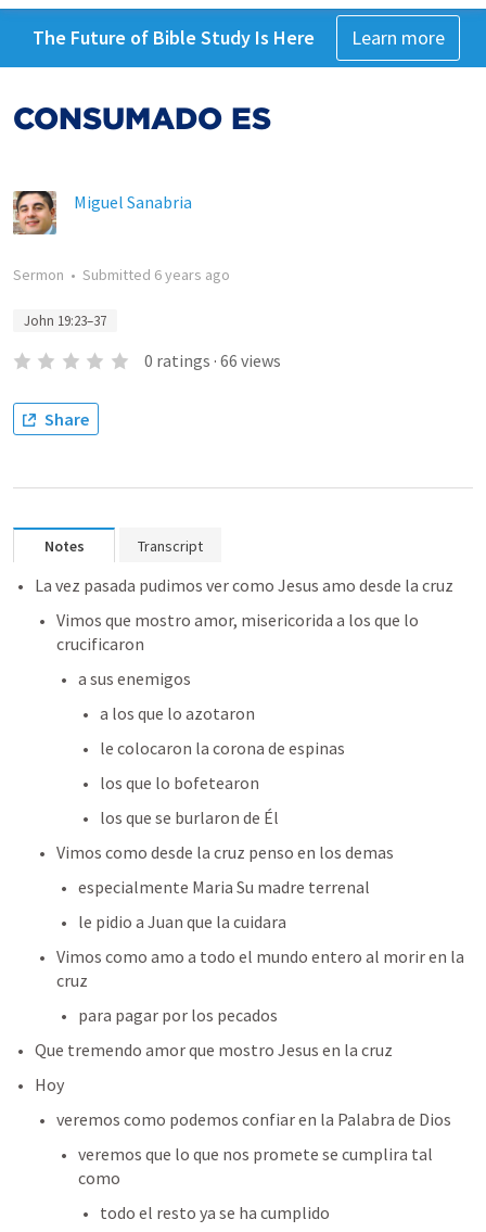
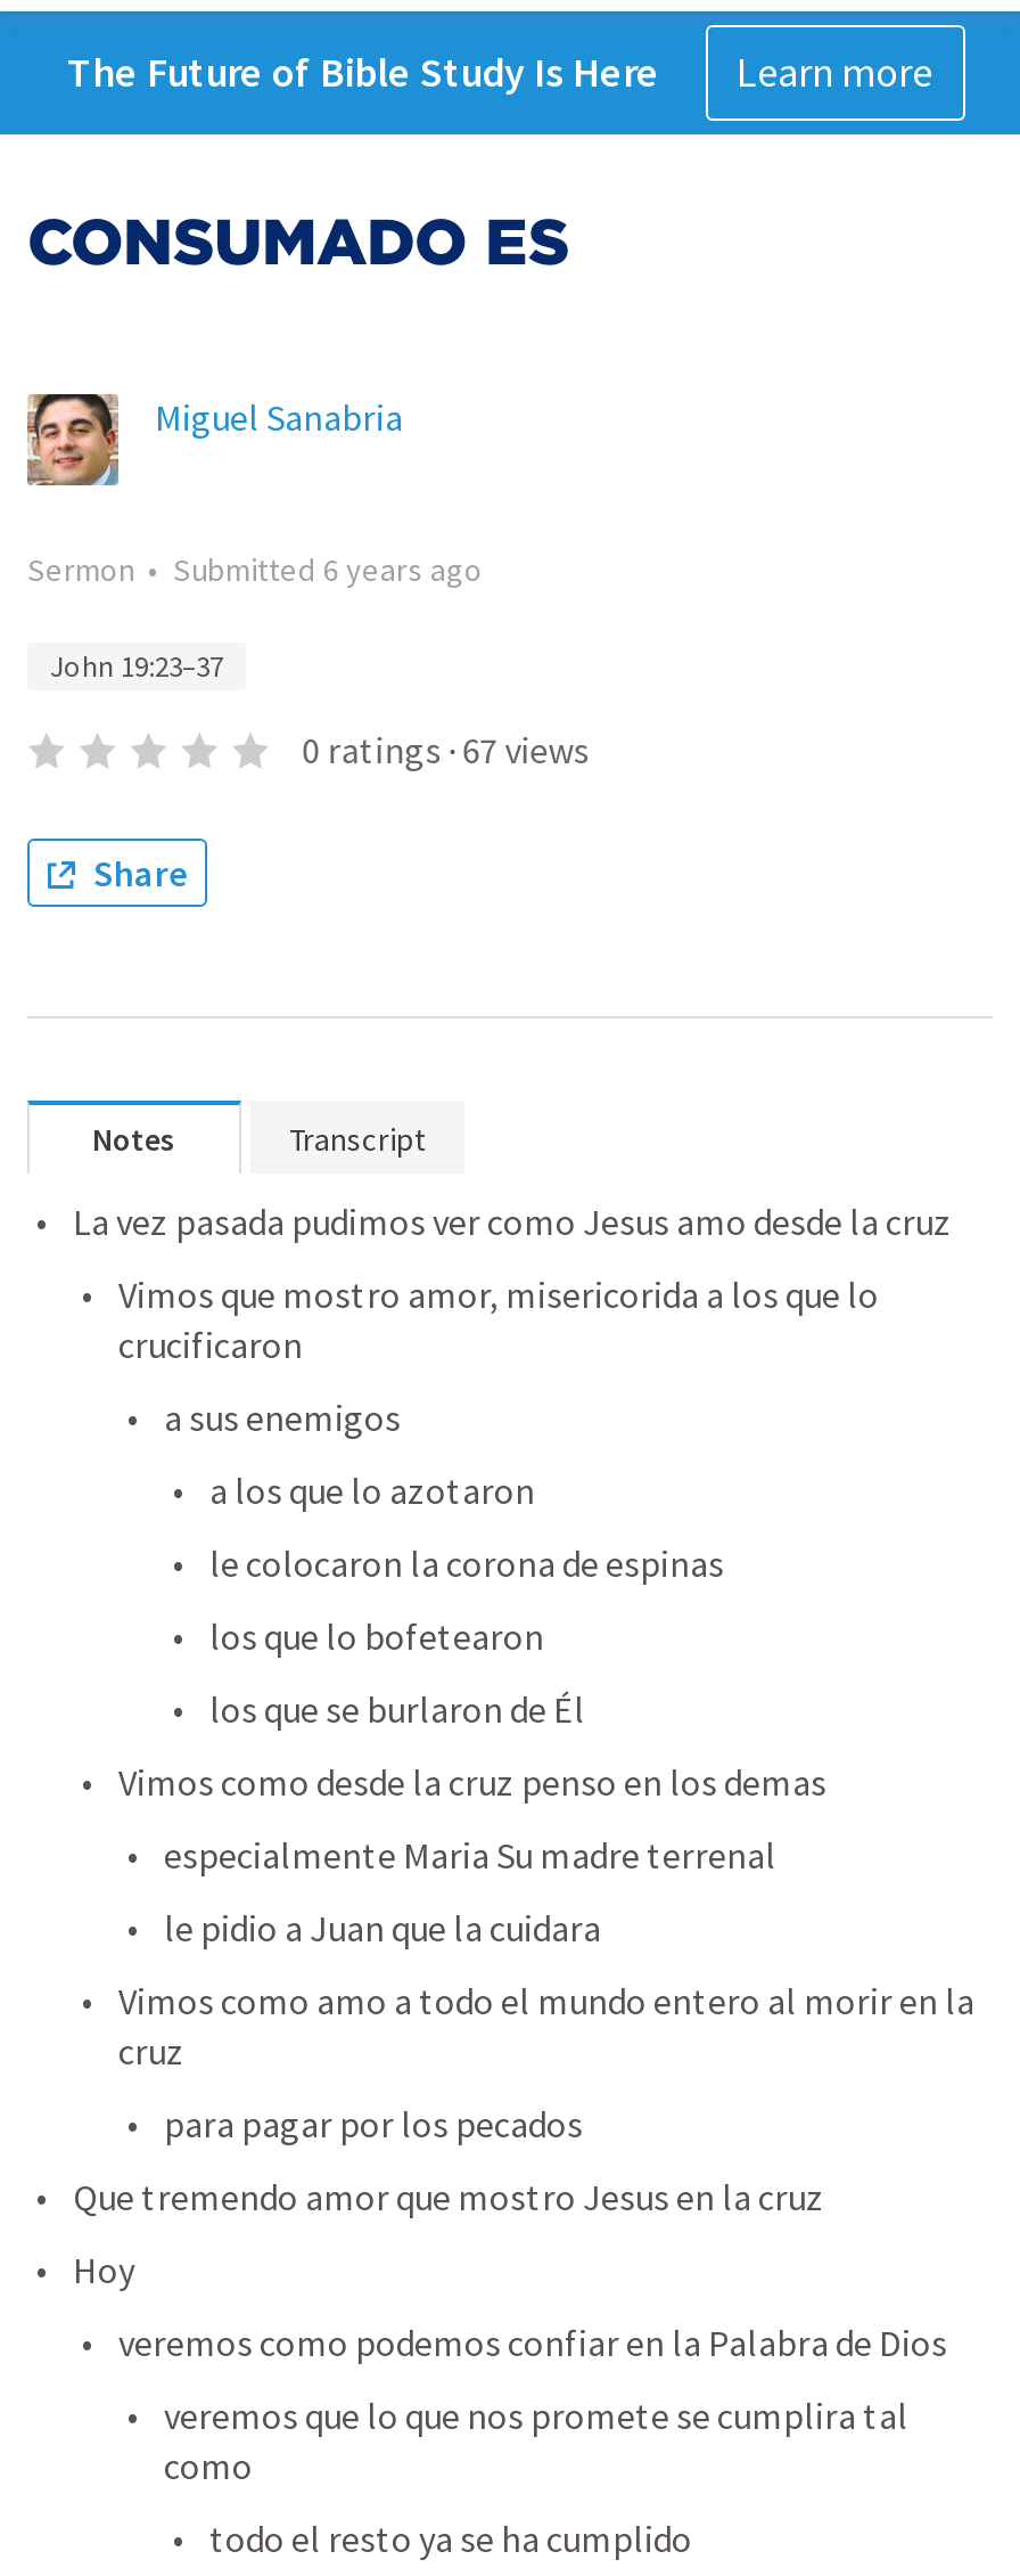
[144,350,281,371] 0 ratings · 66 views -> [302,727,589,772] 0 ratings · 67 views

